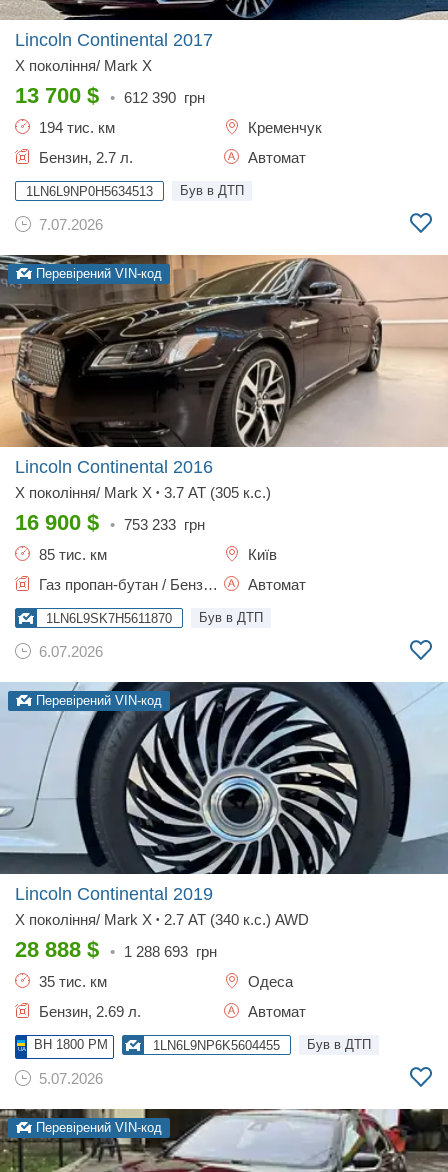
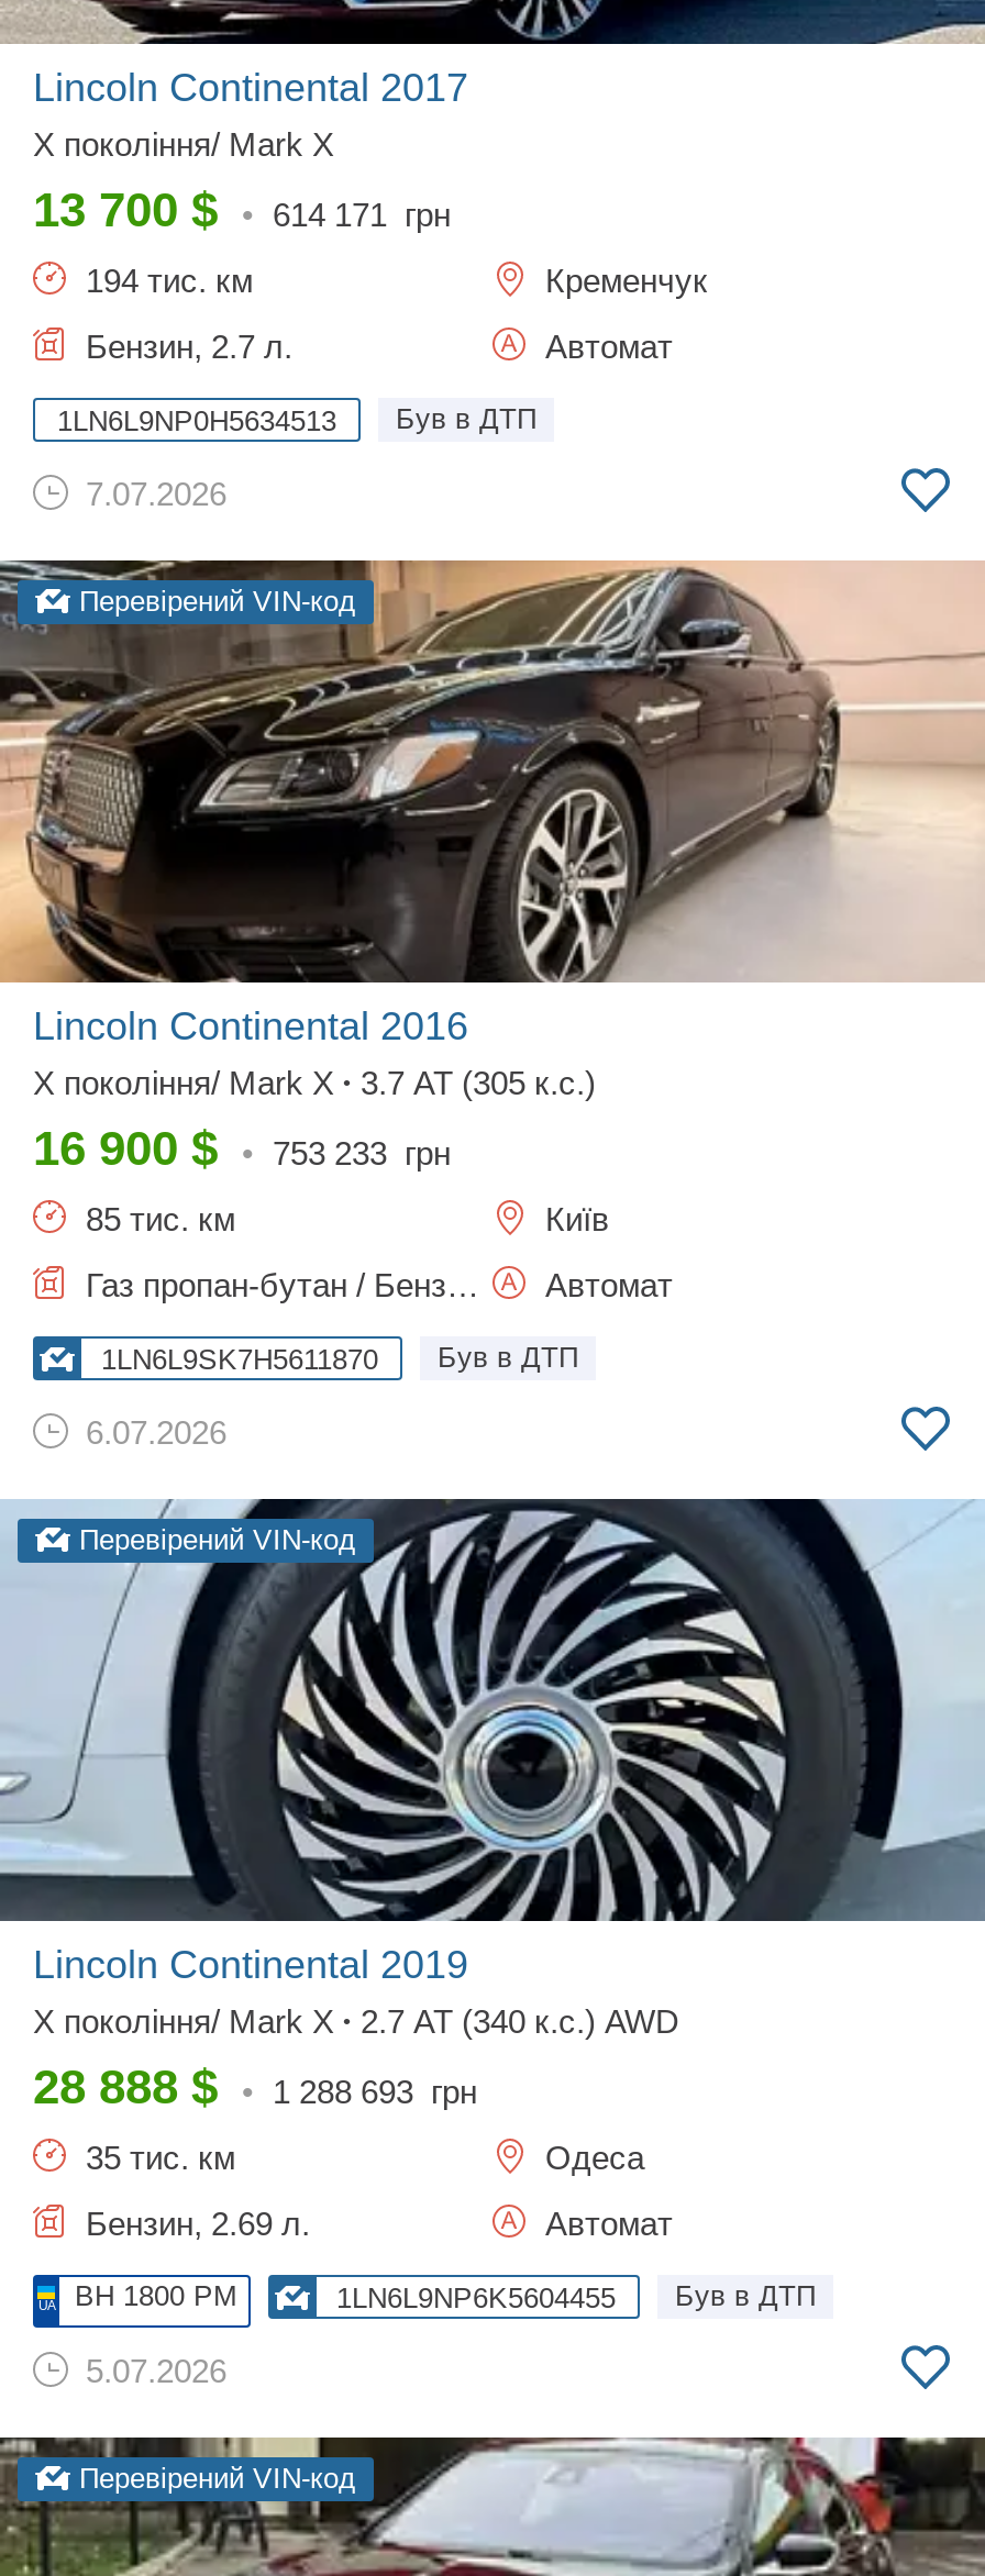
[15,83,205,108] 13 700 $ • 612 390 грн -> [33,182,451,237] 13 700 $ • 614 171 грн

